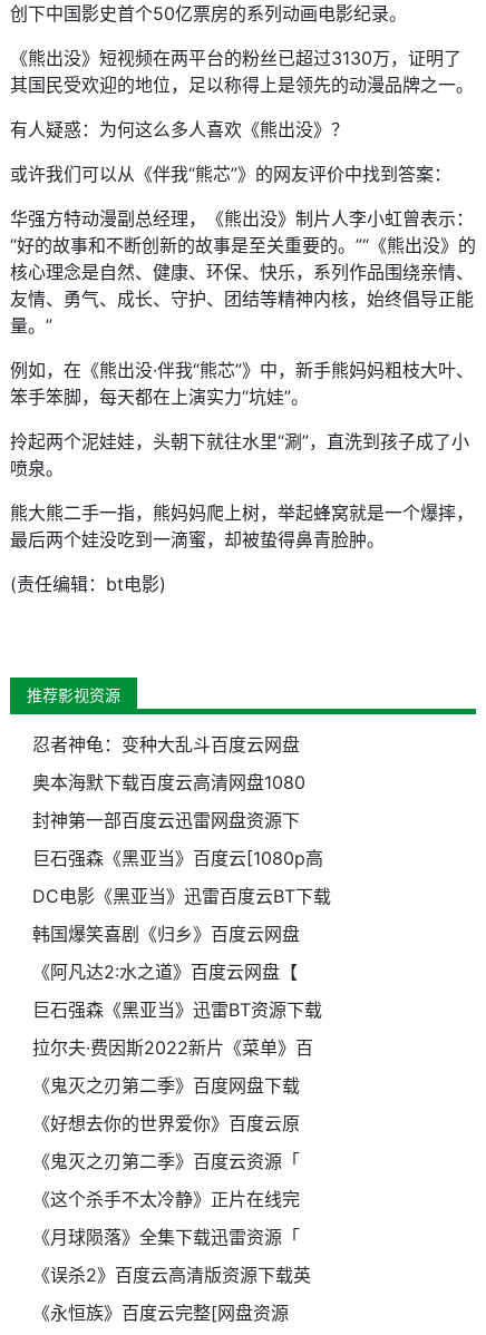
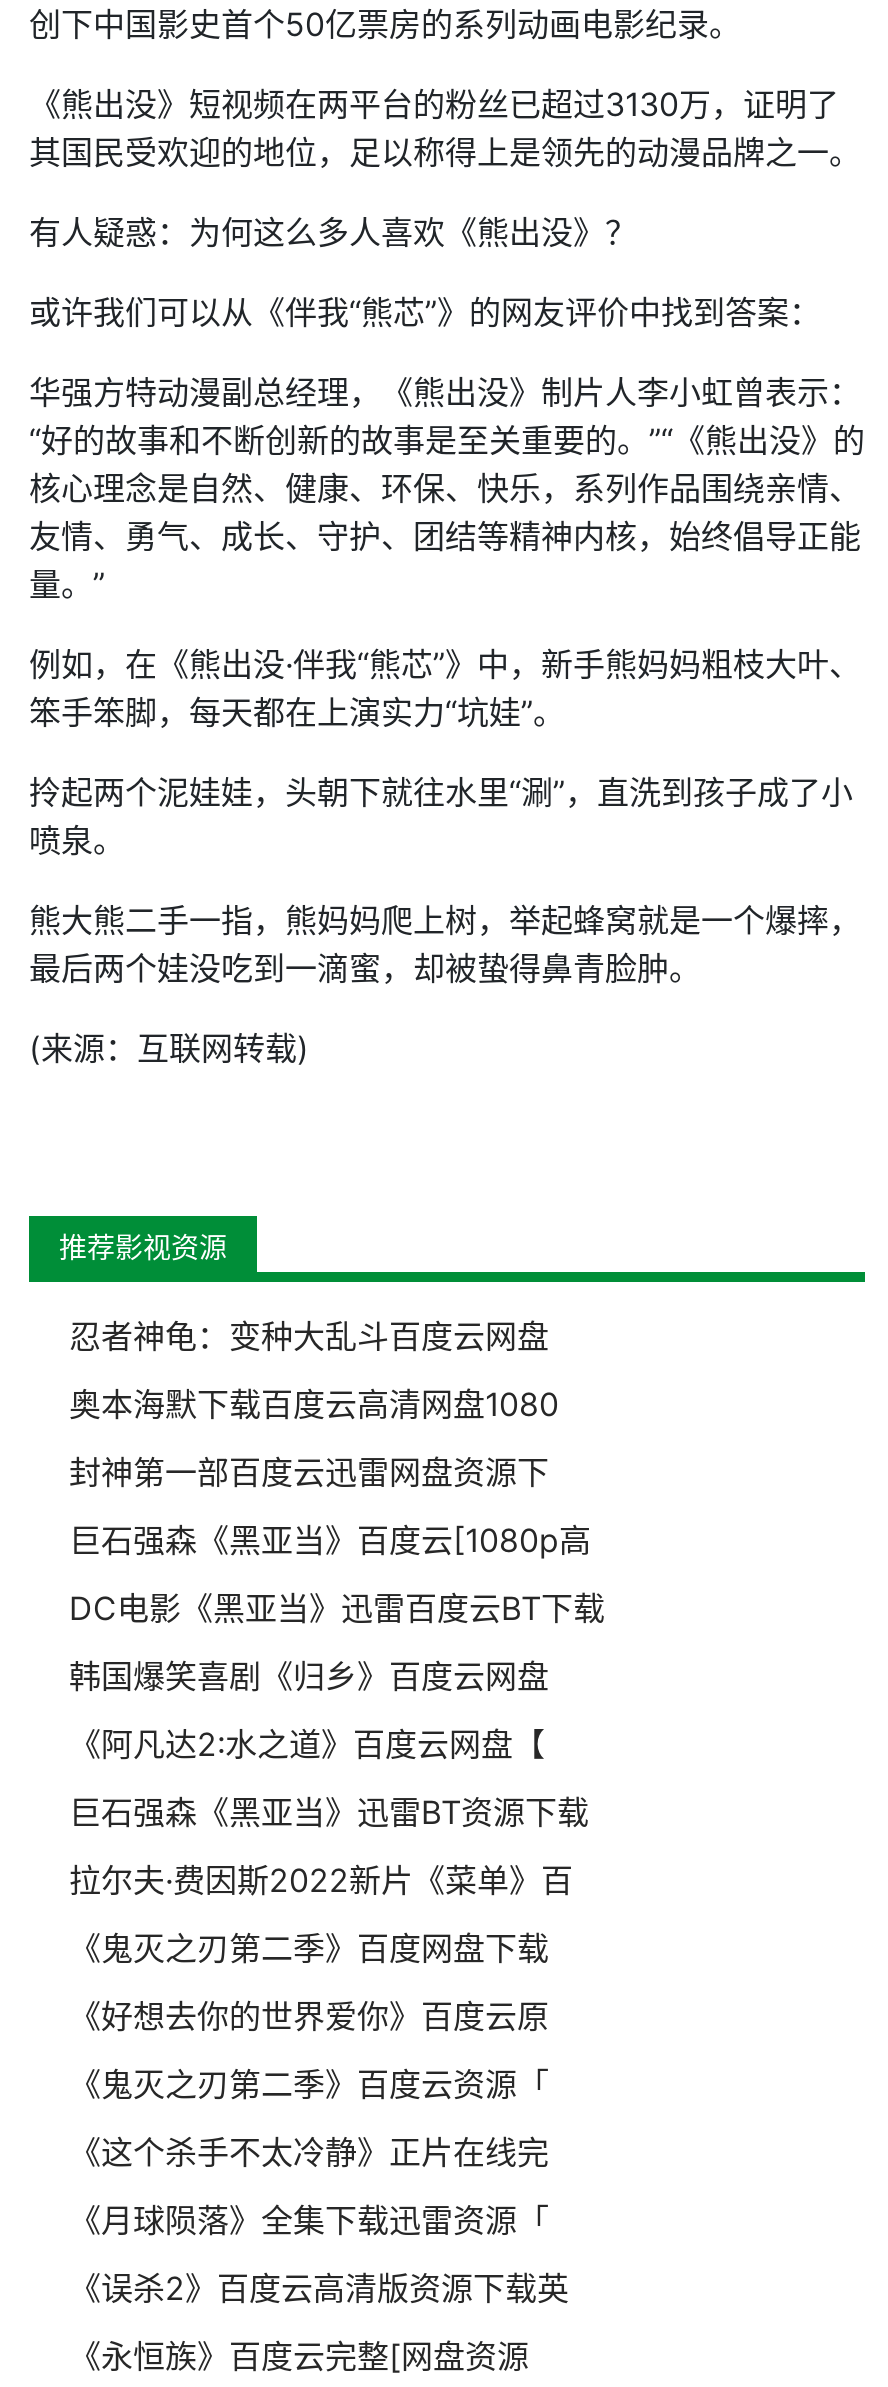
[10,573,166,595] (责任编辑：bt电影) -> [29,1028,309,1068] (来源：互联网转载)

